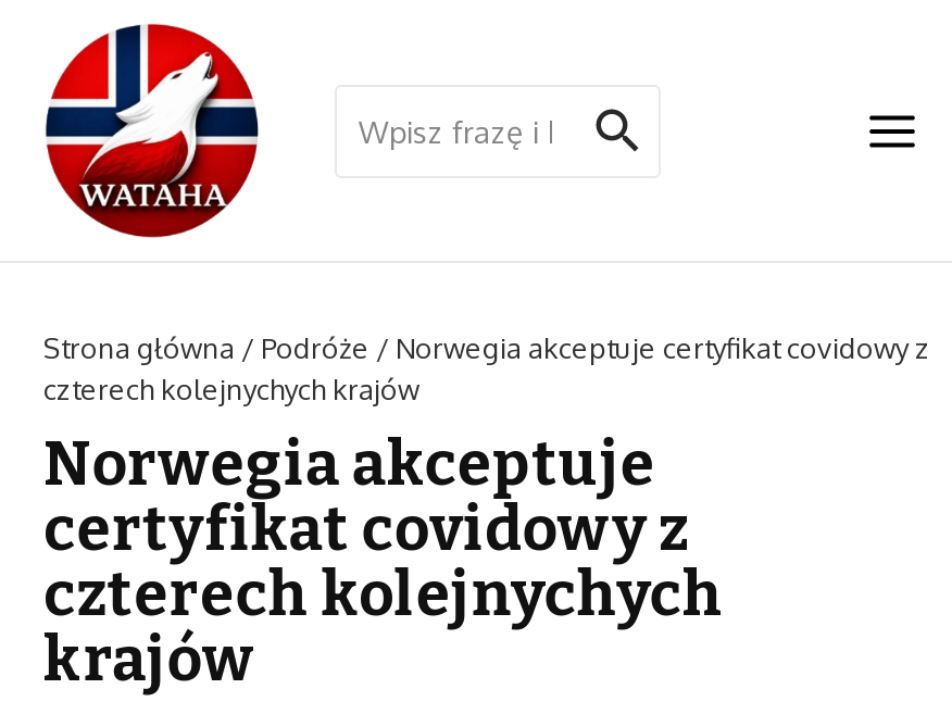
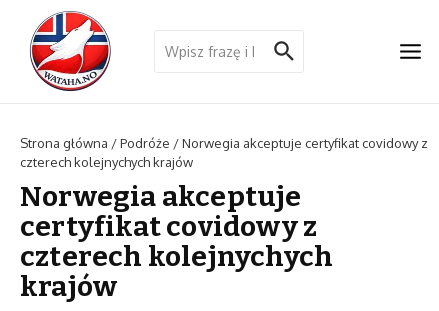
[43,46,261,237] [image] -> [22,21,118,91] [image]

